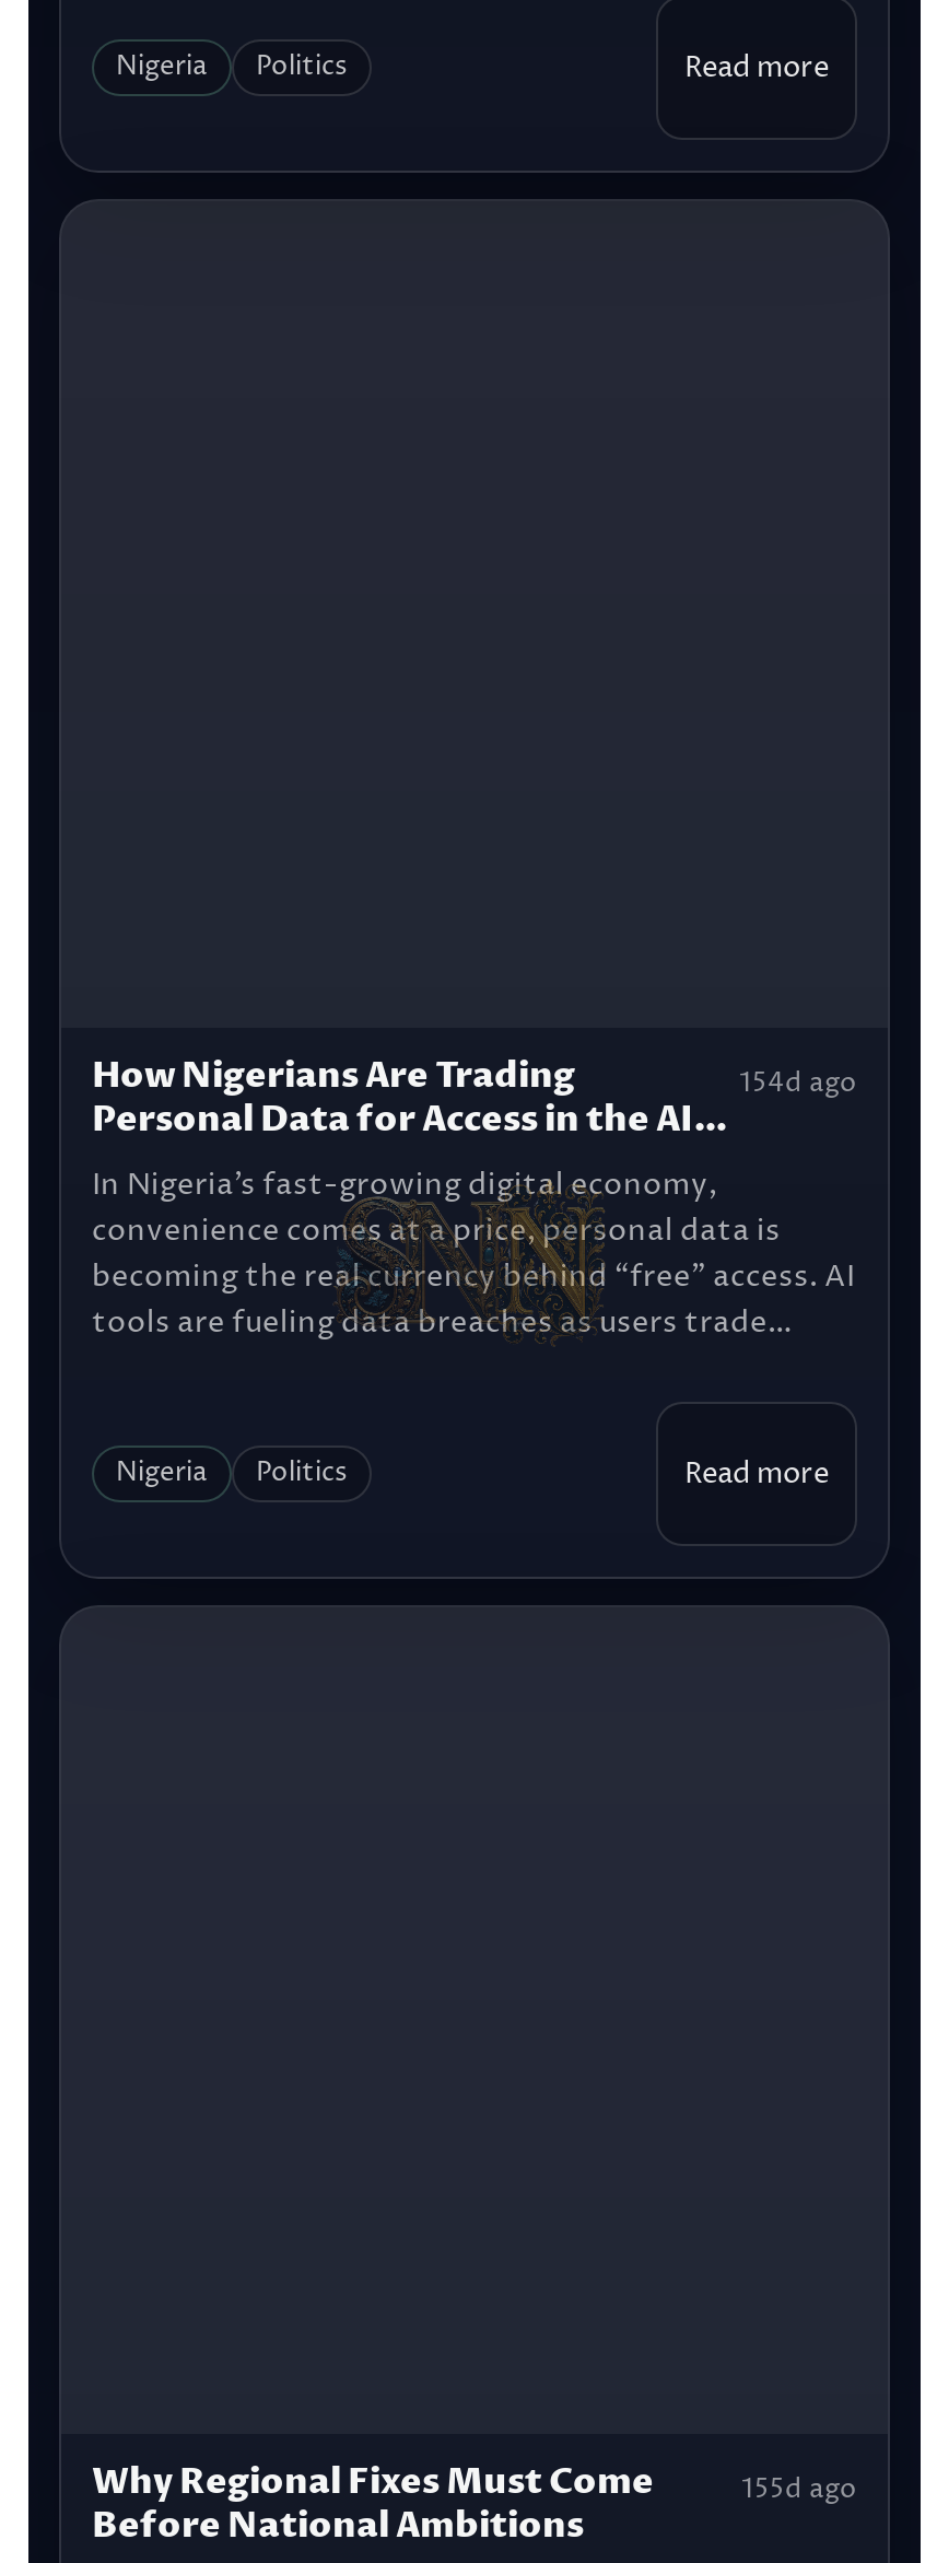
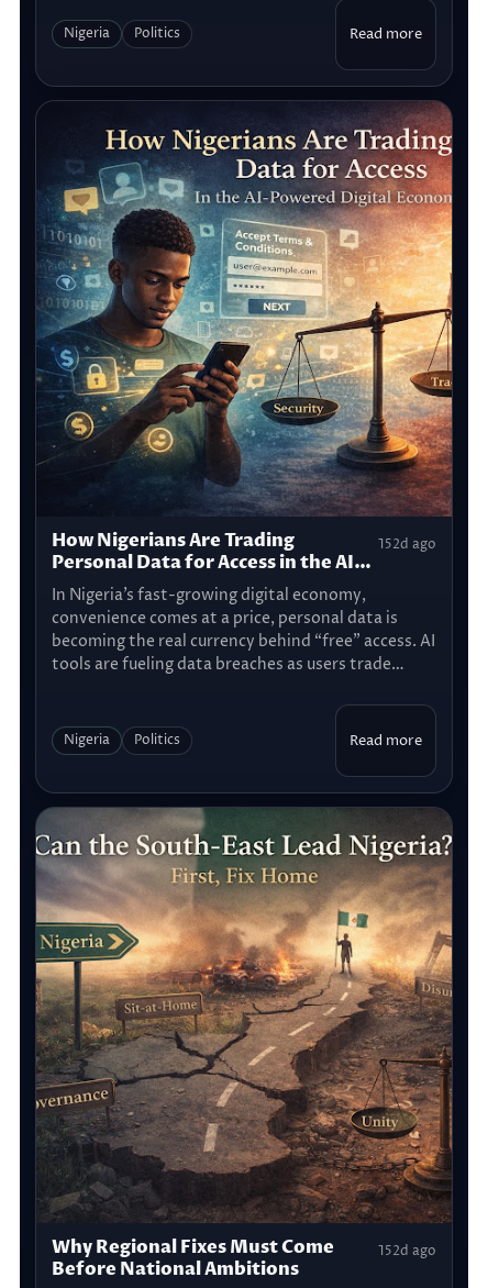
none -> [37,102,453,517] [image]
[739,1065,857,1102] 154d ago -> [378,535,436,554] 152d ago
none -> [35,808,453,1222] [image]
[741,2471,857,2508] 155d ago -> [378,1242,436,1261] 152d ago

